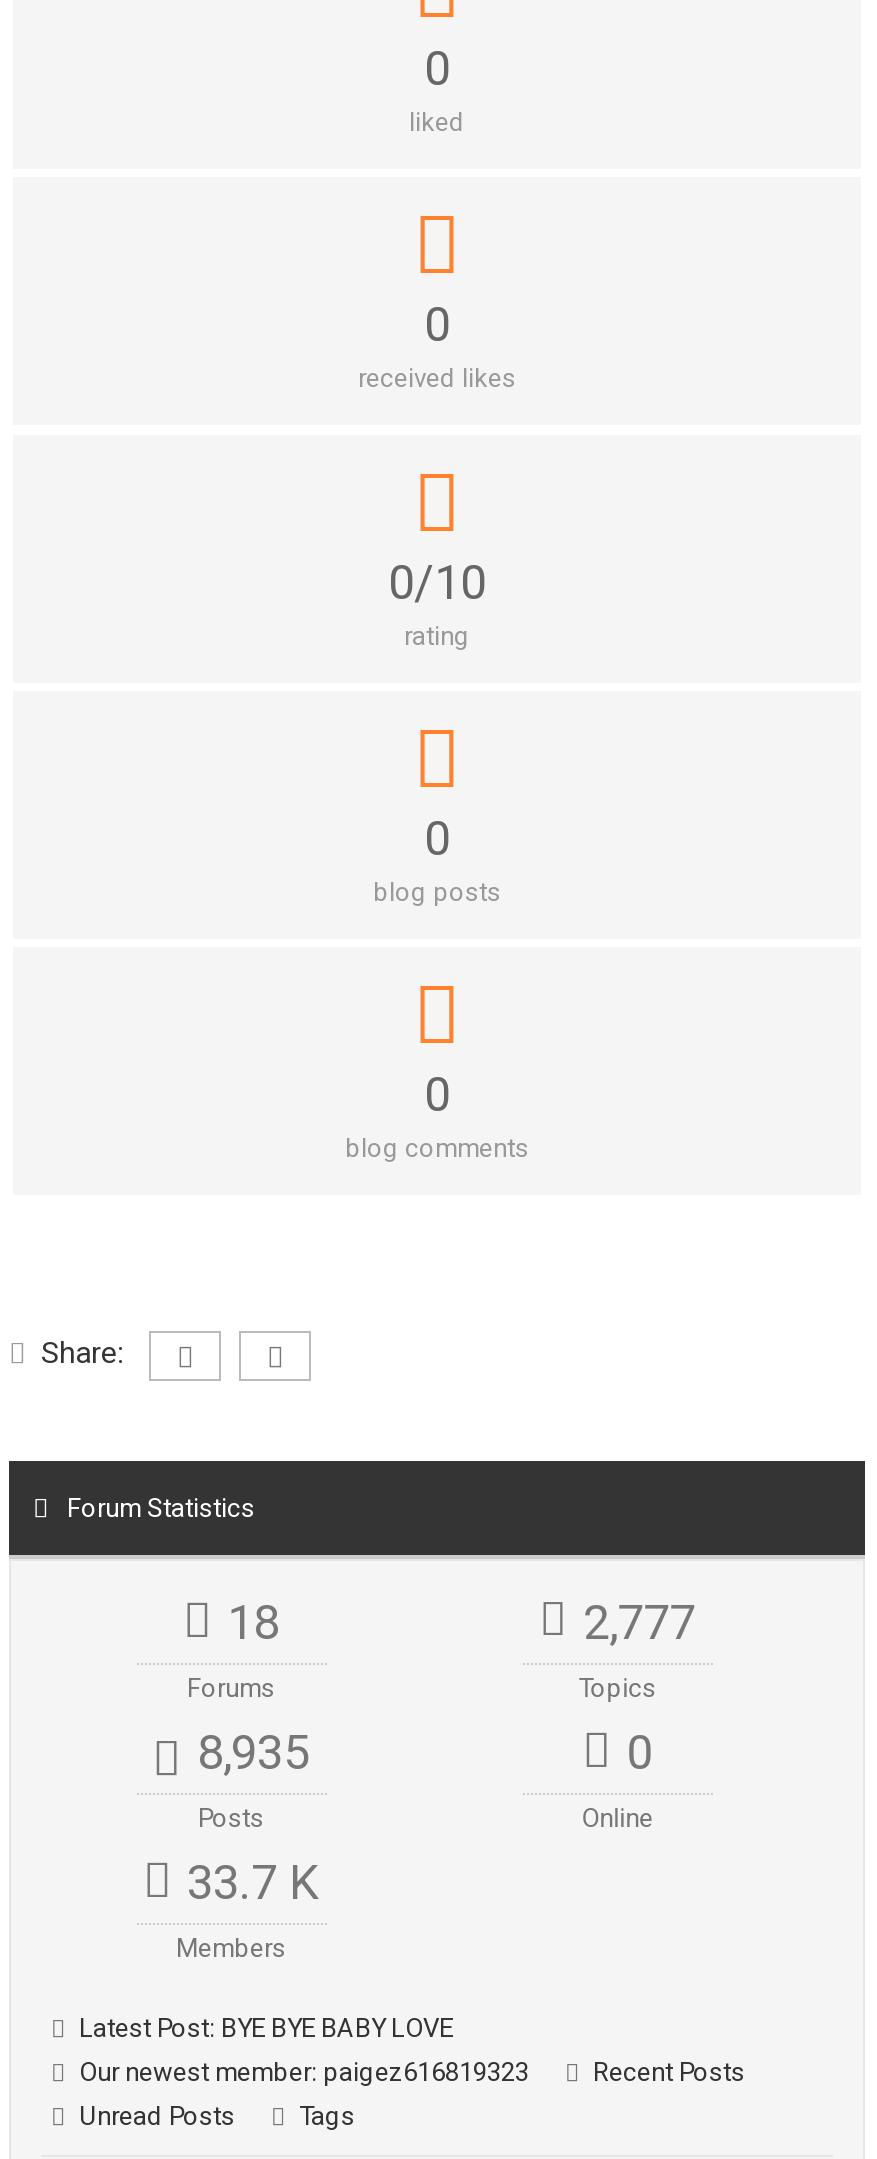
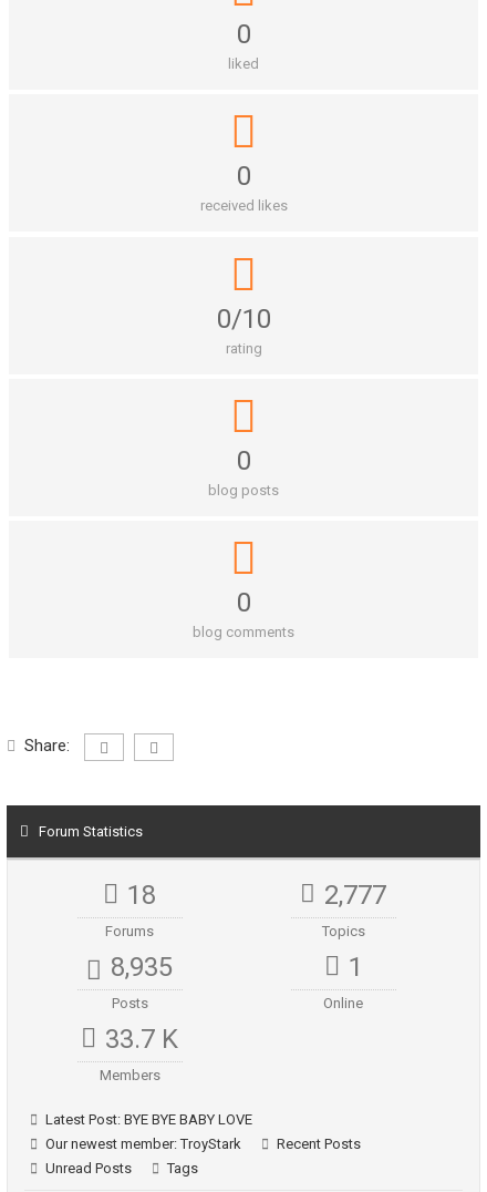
[626,1726,652,1782] 0 -> [348,952,363,983] 1
[73,2058,529,2088] Our newest member: paigez616819323 -> [42,1136,241,1152] Our newest member: TroyStark

